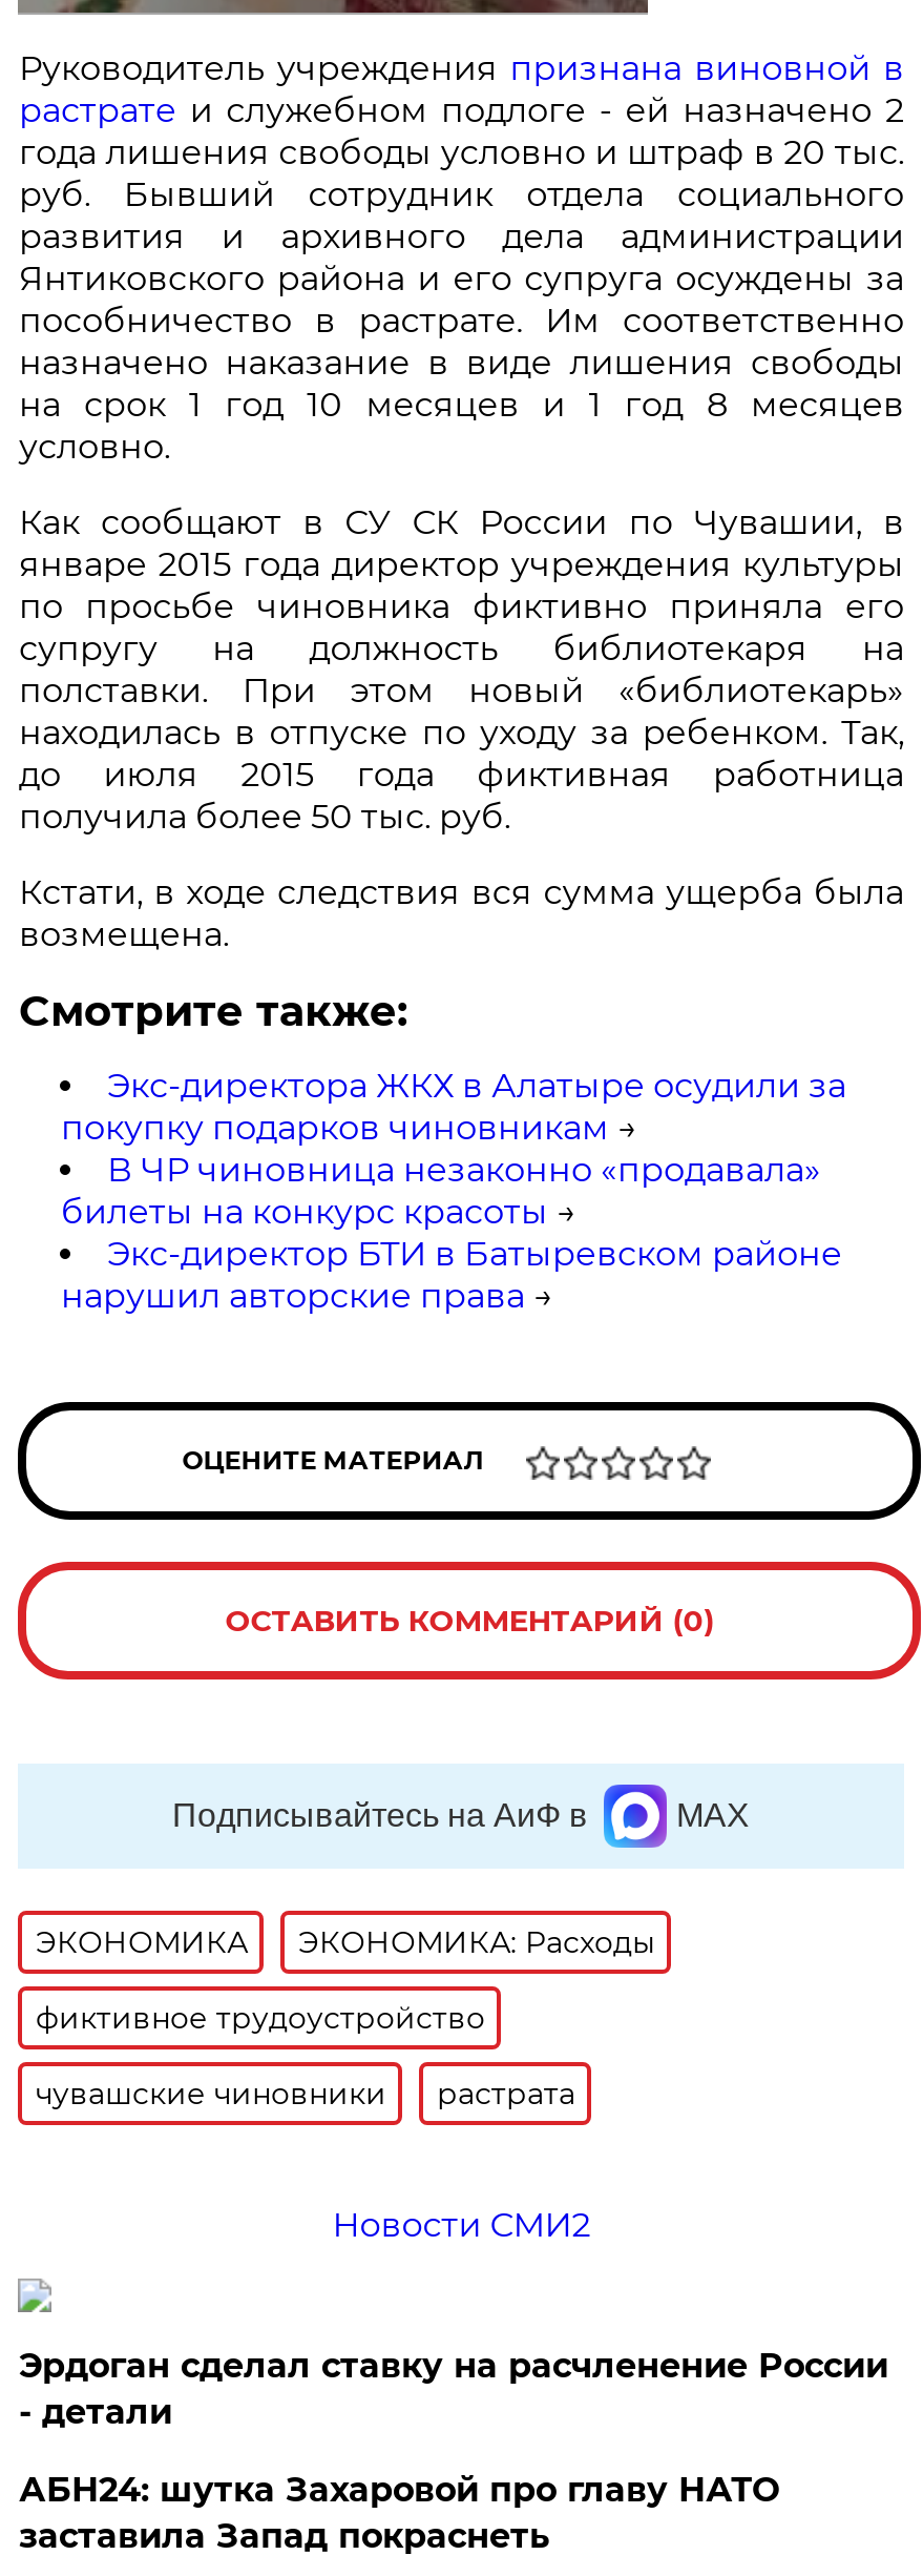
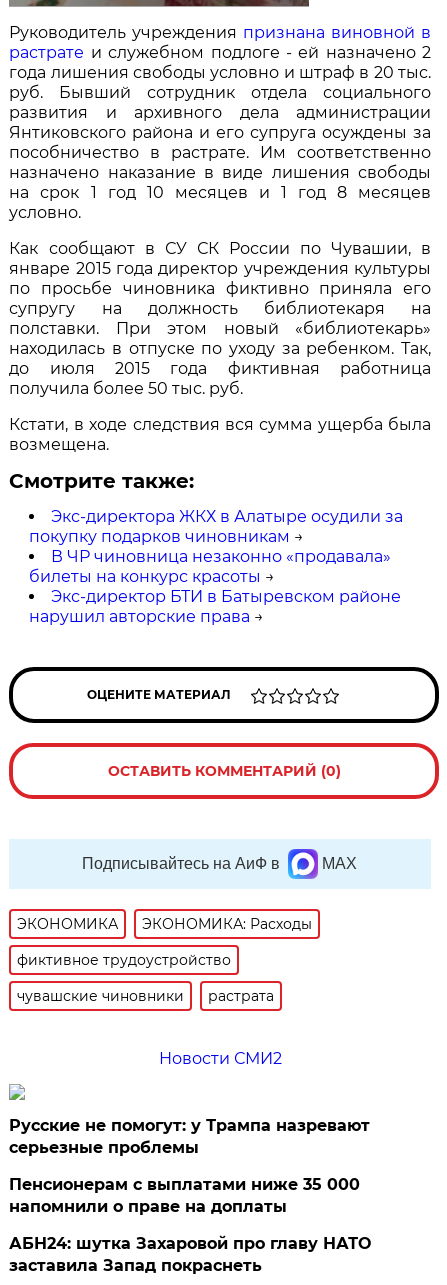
[19,2346,888,2432] Эрдоган сделал ставку на расчленение России | - детали -> [9,1116,370,1216] Русские не помогут: у Трампа назревают | серьезные проблемы | Пенсионерам с выплатами ниже 35 000 | напомнили о праве на доплаты

